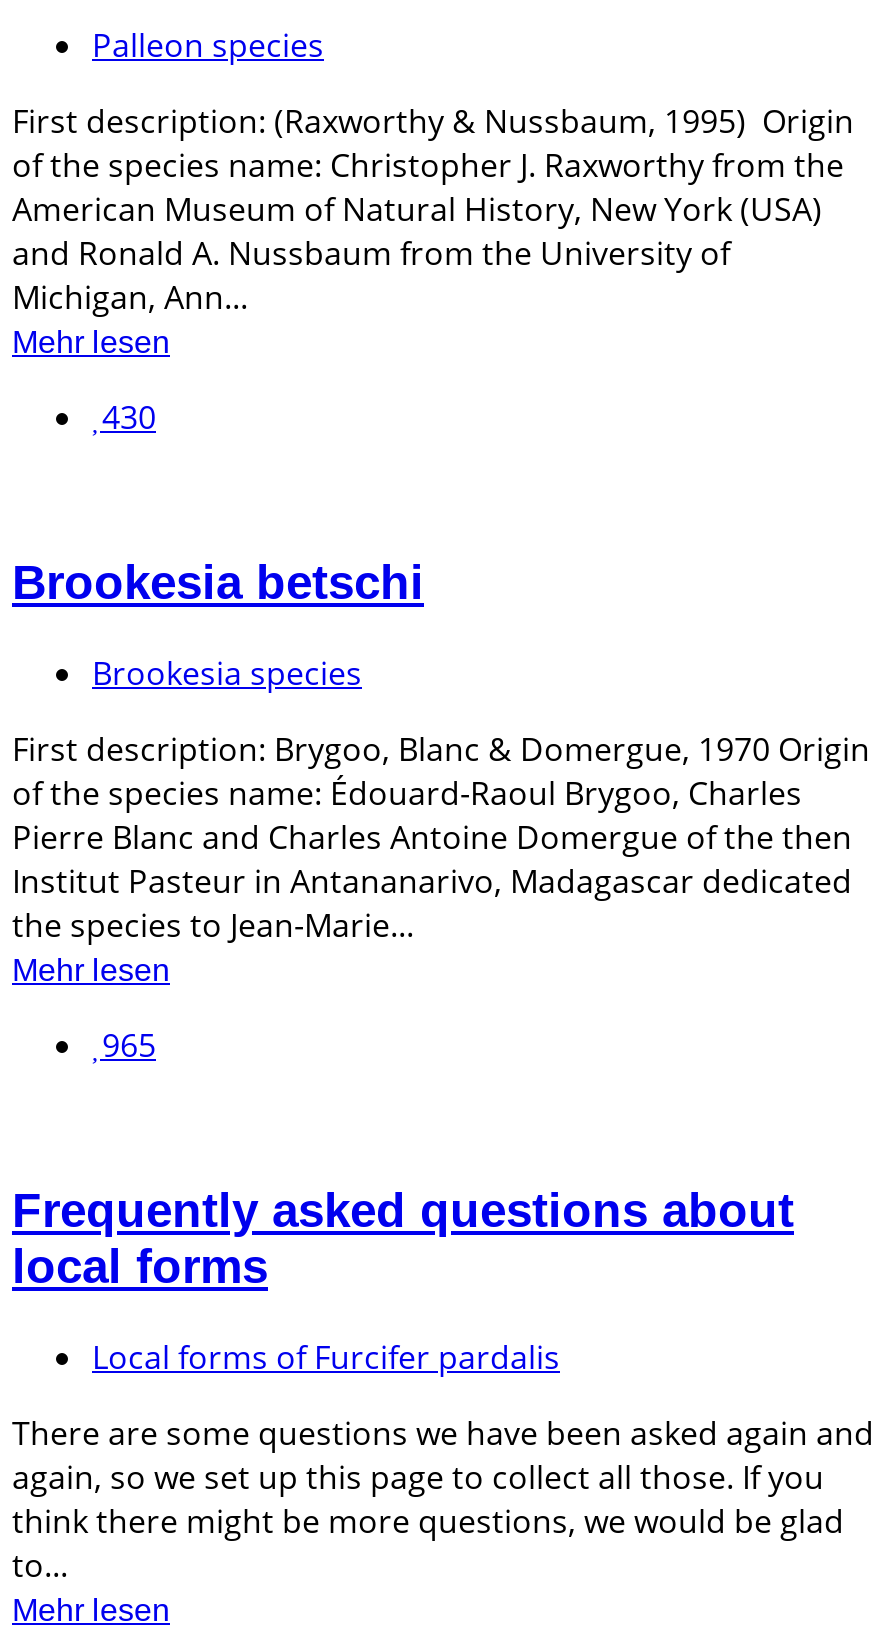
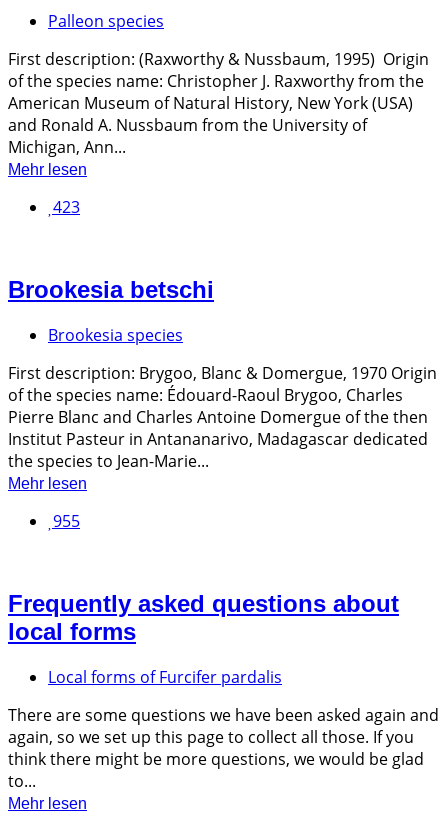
[102,395,156,439] 430 -> [53,196,80,218] 423
[102,1023,156,1067] 965 -> [53,510,80,532] 955

